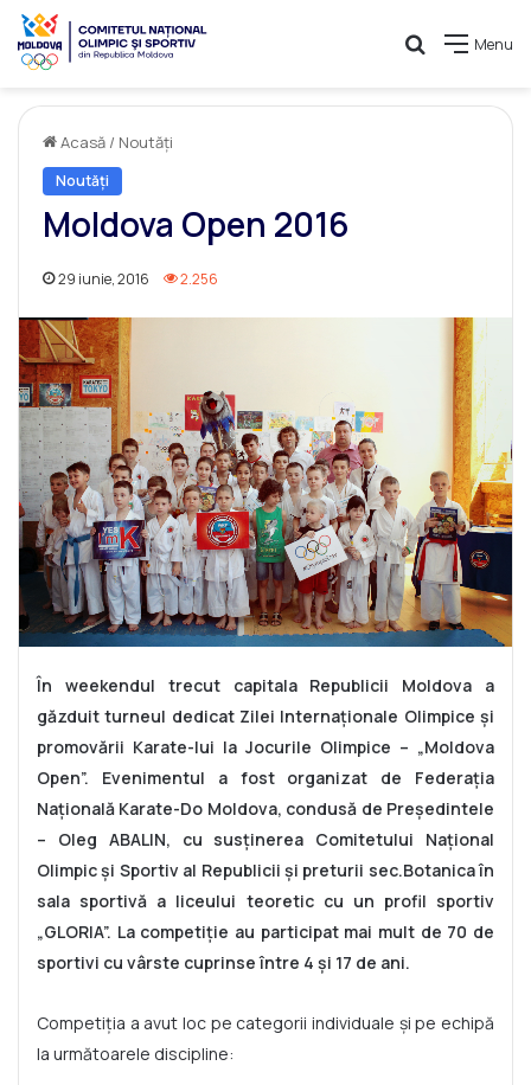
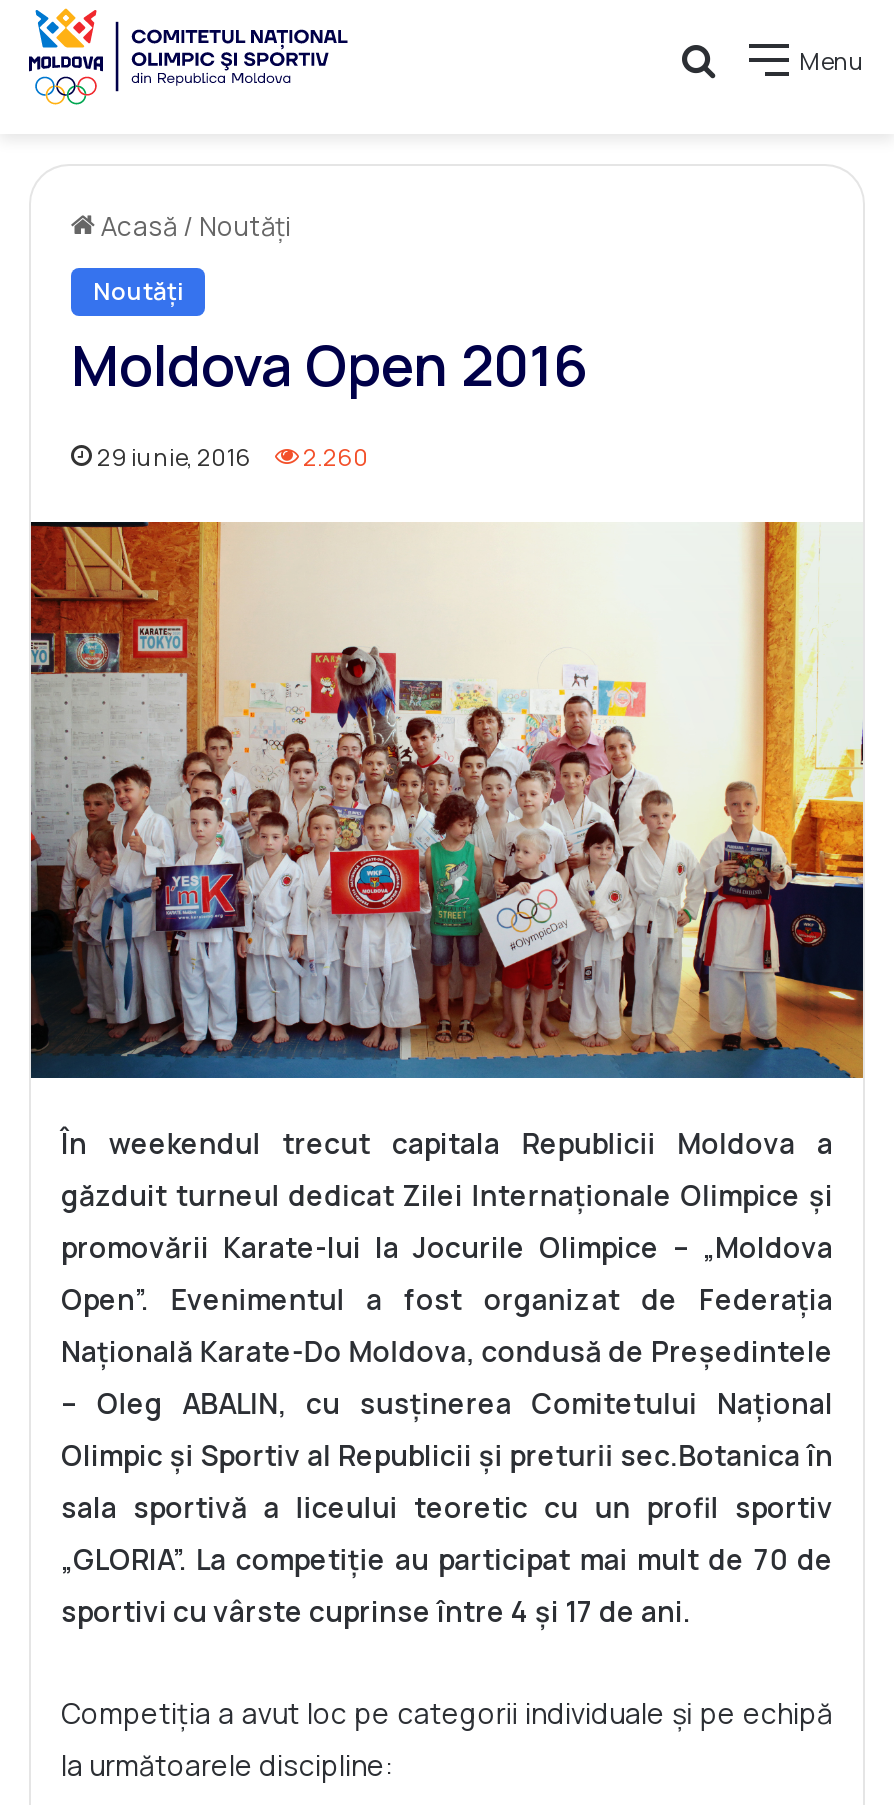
[58,269,218,290] 29 iunie, 2016 2.256 -> [97,441,369,475] 29 iunie, 2016 2.260

